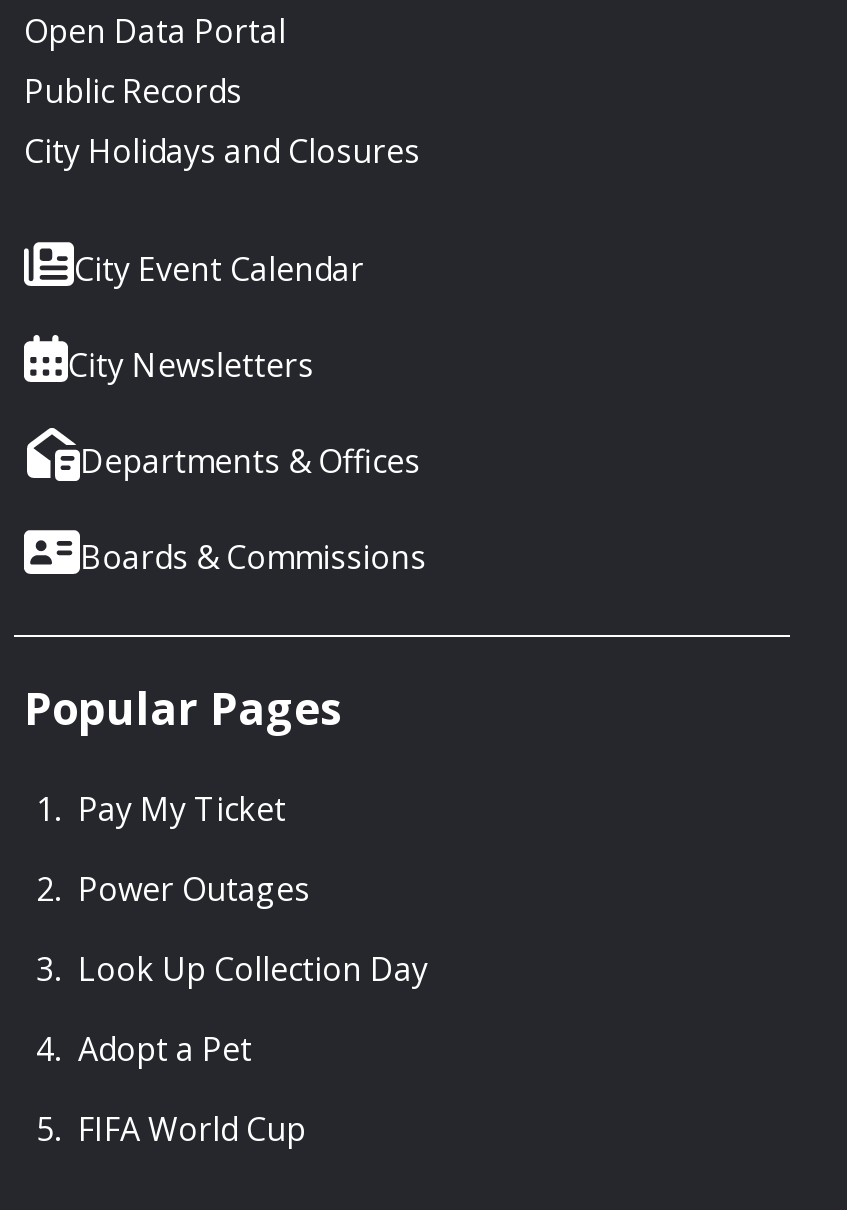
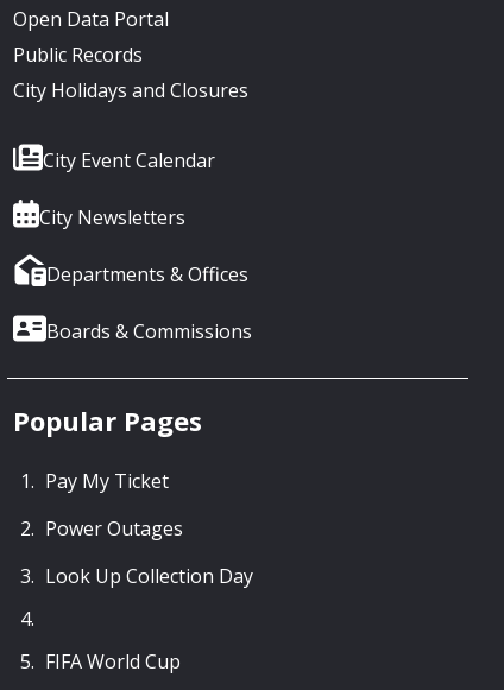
[78,1027,252,1071] Adopt a Pet -> none

